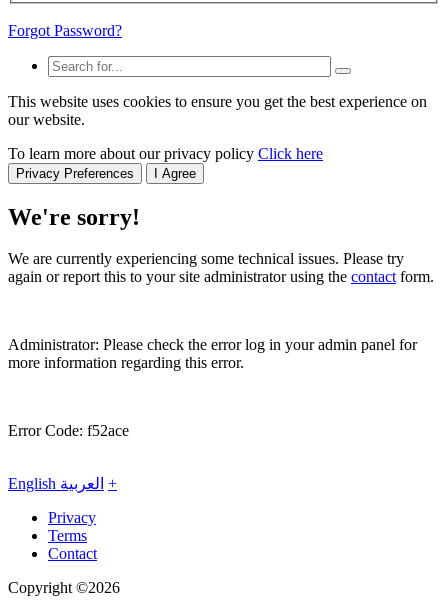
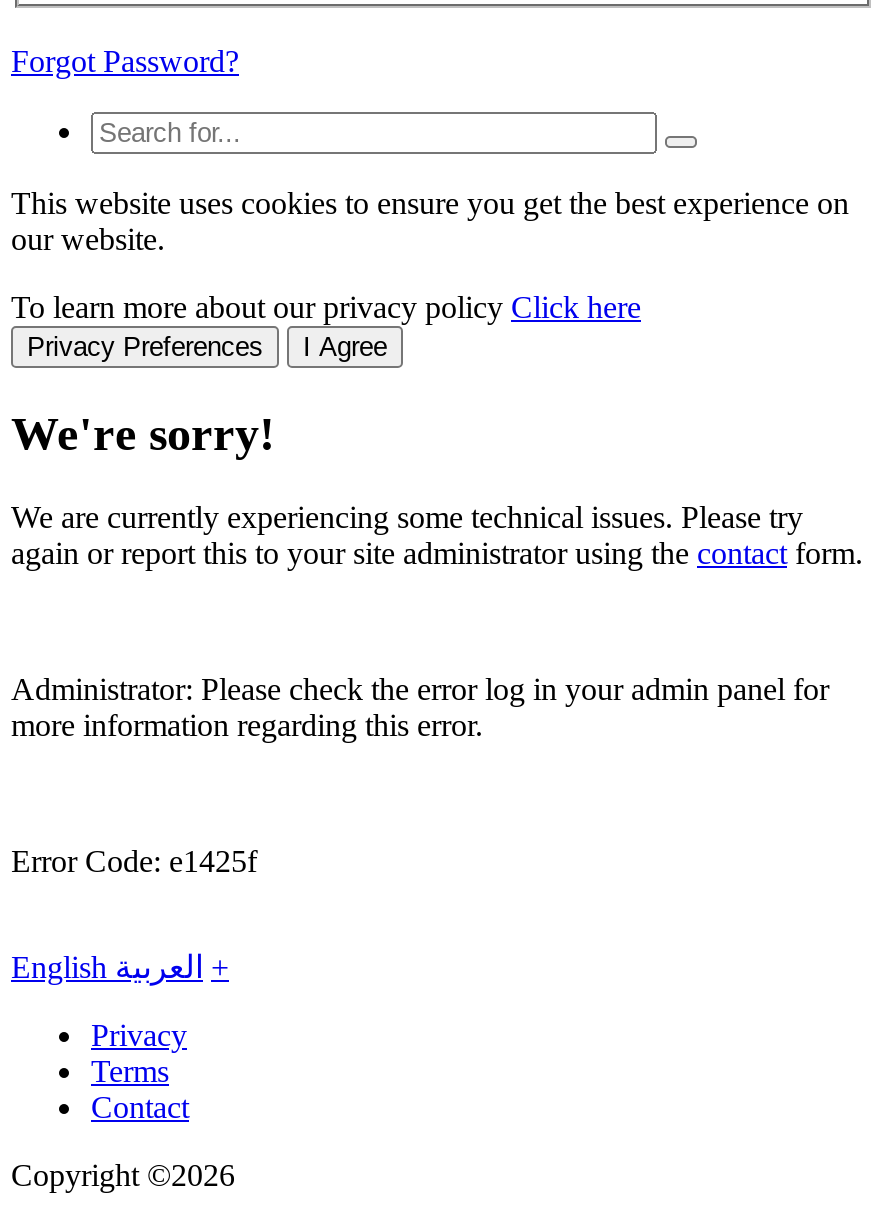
[8,422,129,439] Error Code: f52ace -> [11,845,257,879] Error Code: e1425f

